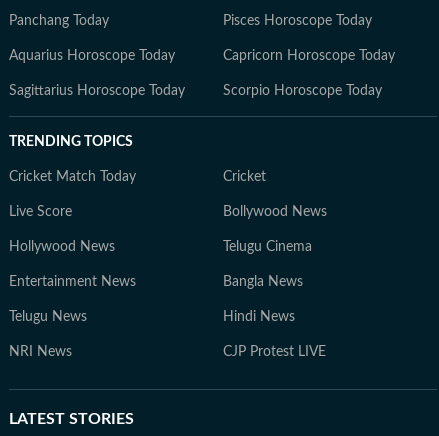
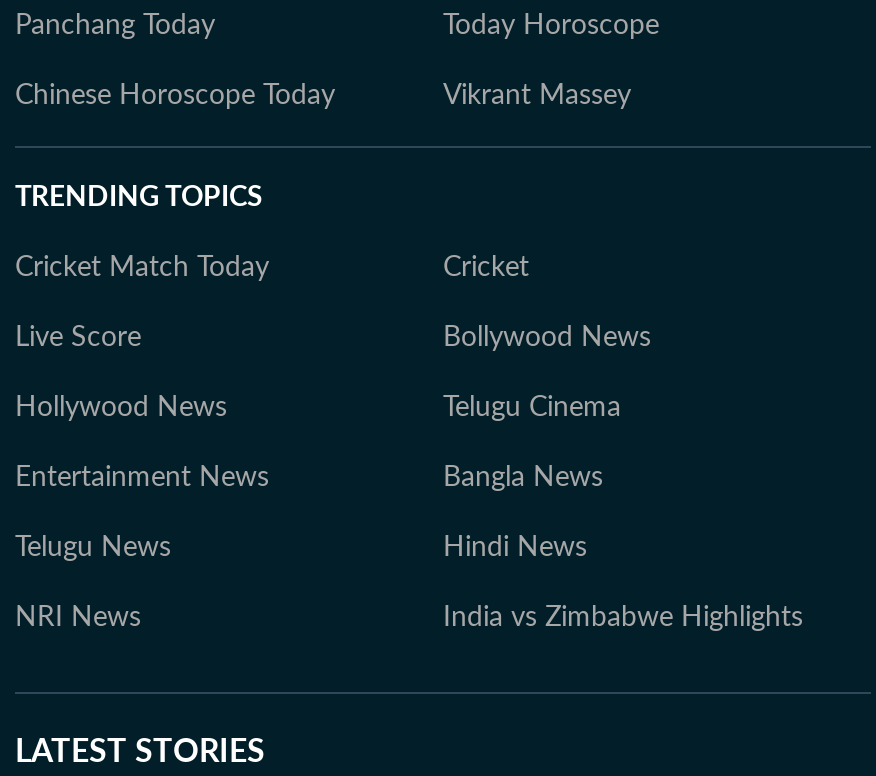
[9,14,395,98] Pisces Horoscope Today | Aquarius Horoscope Today | Capricorn Horoscope Today | Sagittarius Horoscope Today | Scorpio Horoscope Today -> [15,11,659,109] Today Horoscope | Chinese Horoscope Today | Vikrant Massey
[223,345,326,359] CJP Protest LIVE -> [443,603,803,631] India vs Zimbabwe Highlights

